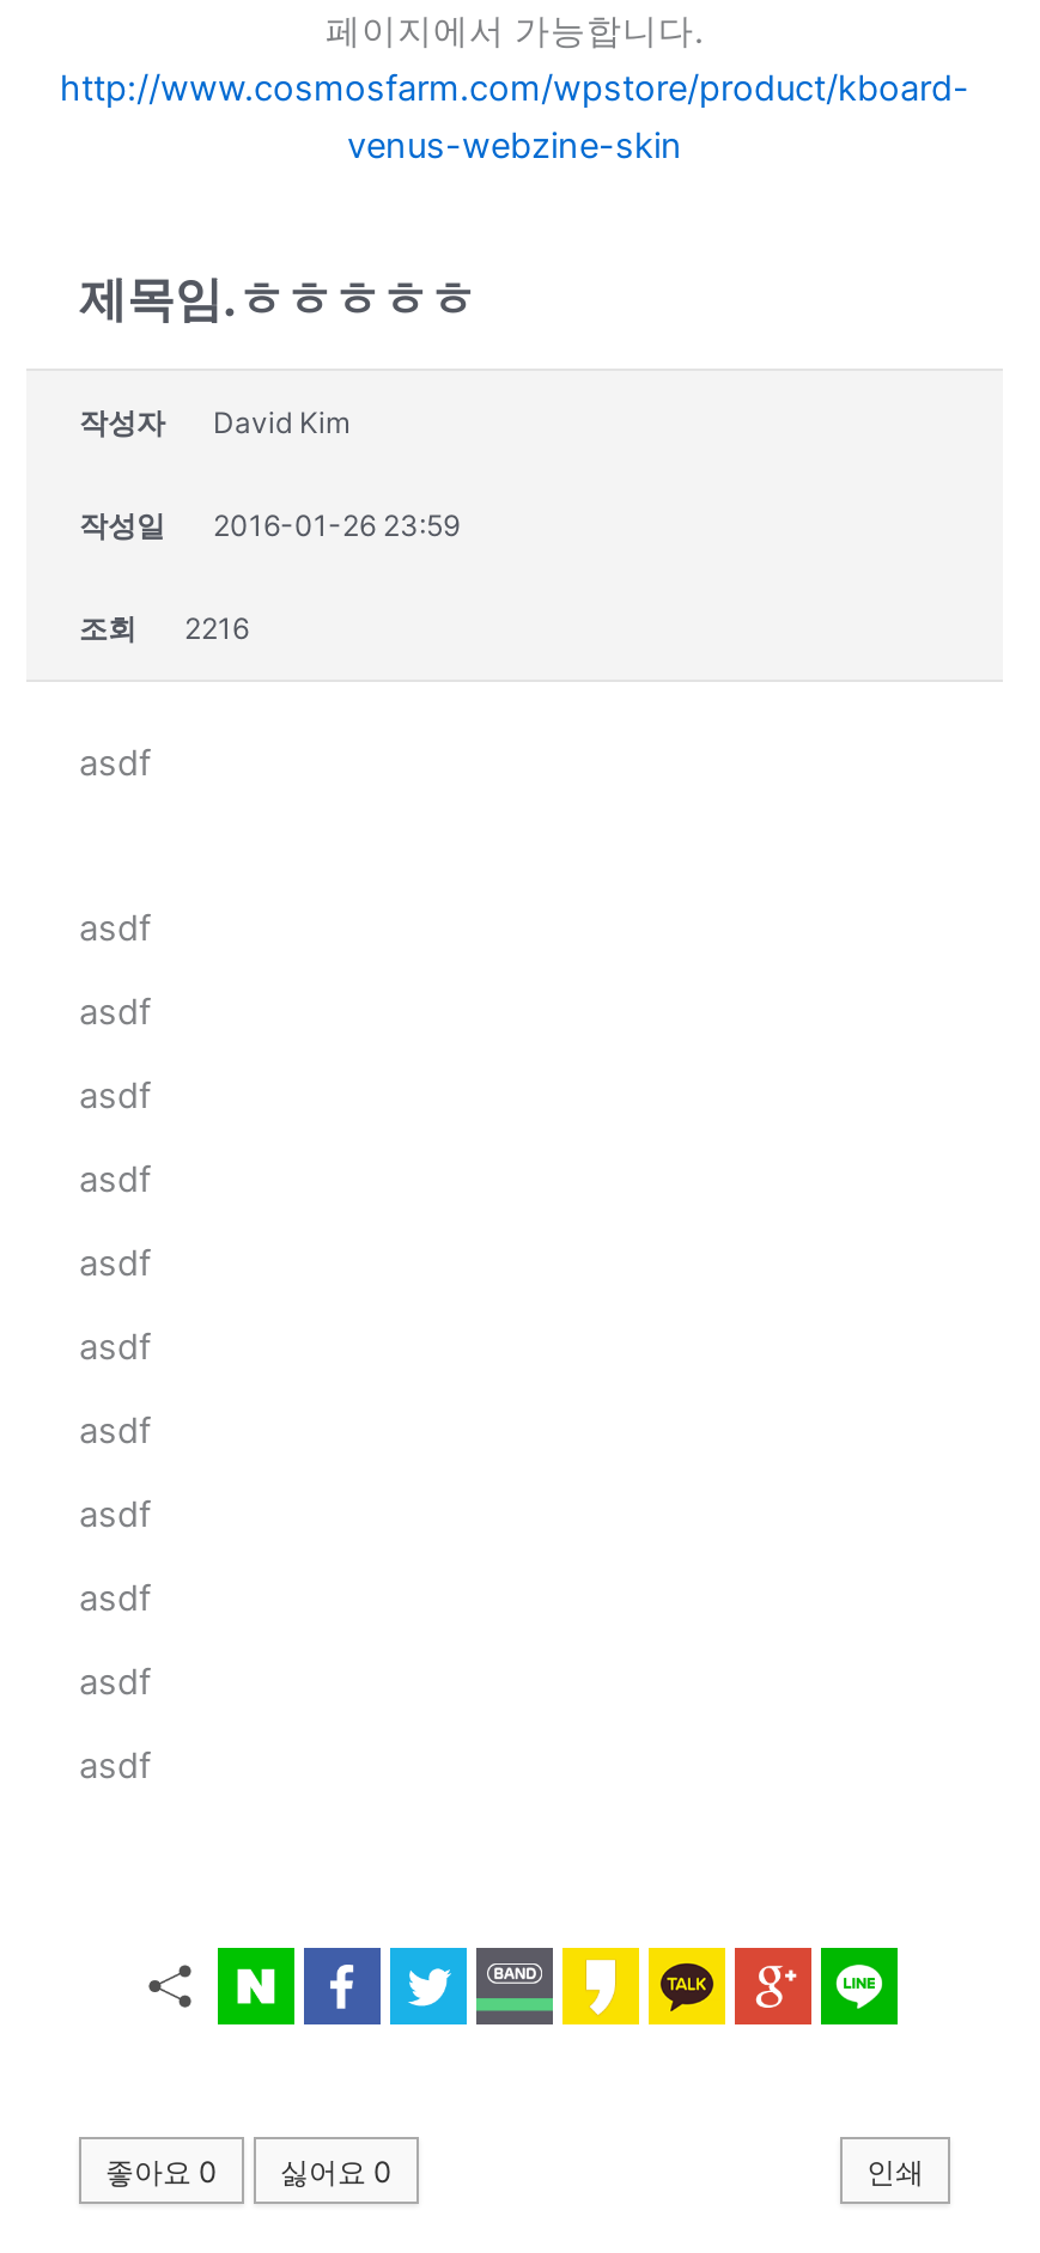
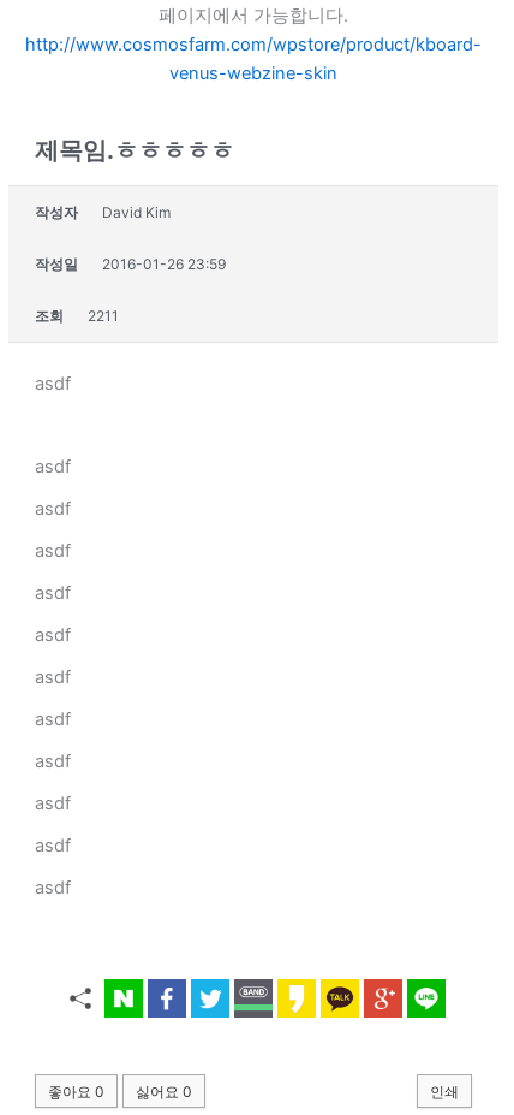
[79,609,249,645] 조회 2216 -> [35,306,119,324] 조회 2211

